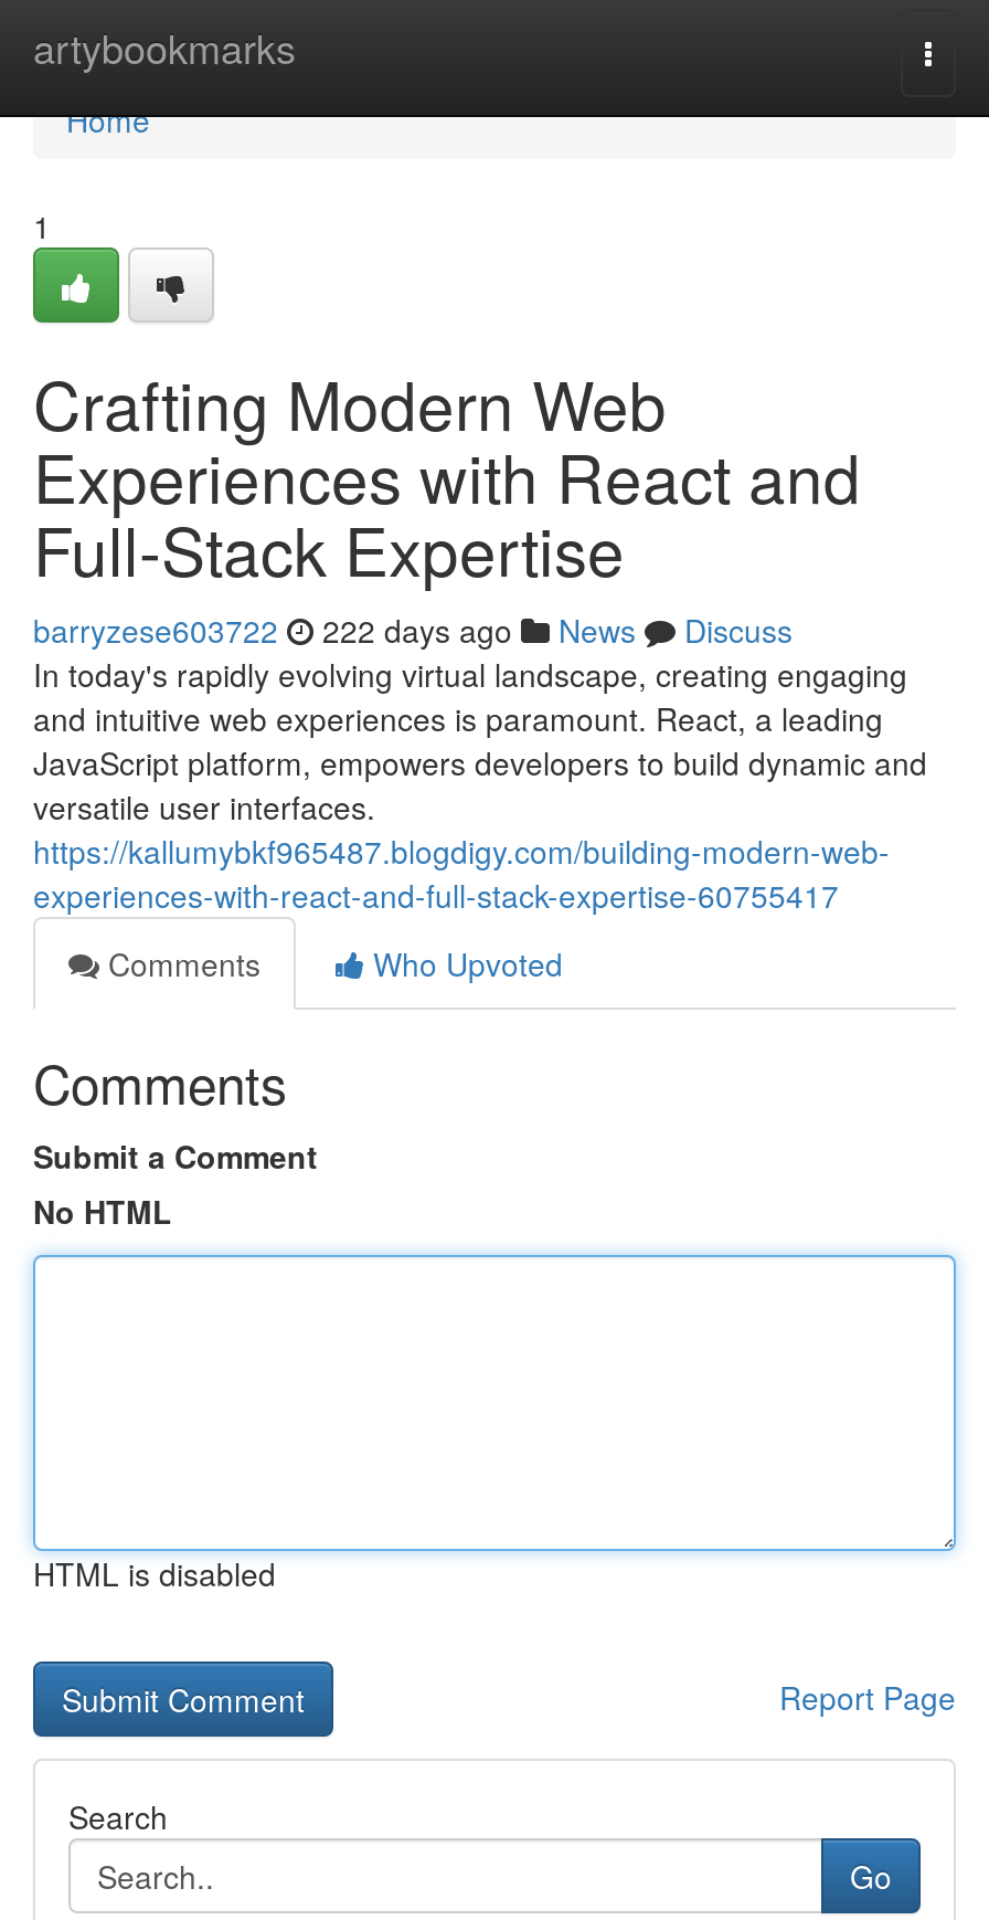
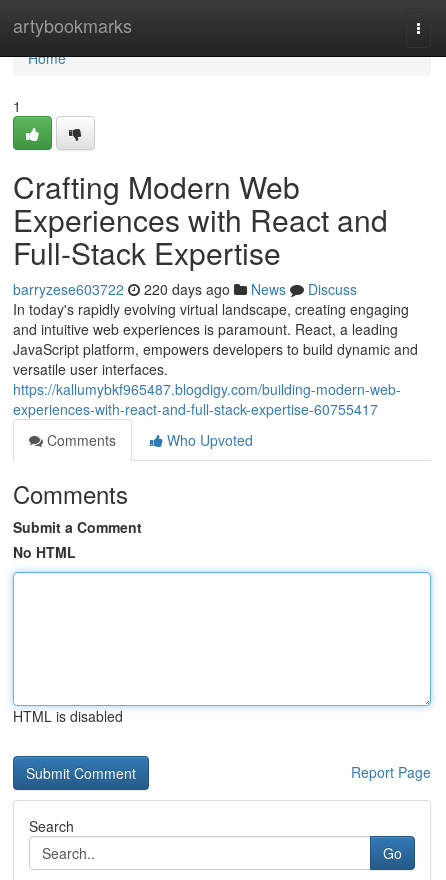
[33,608,793,652] barryzese603722 222 days ago News Discuss -> [13,279,357,299] barryzese603722 220 days ago News Discuss

